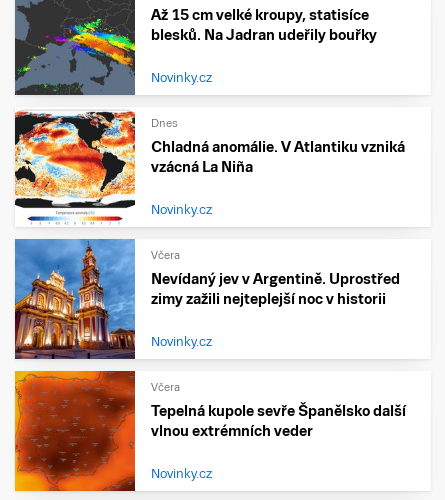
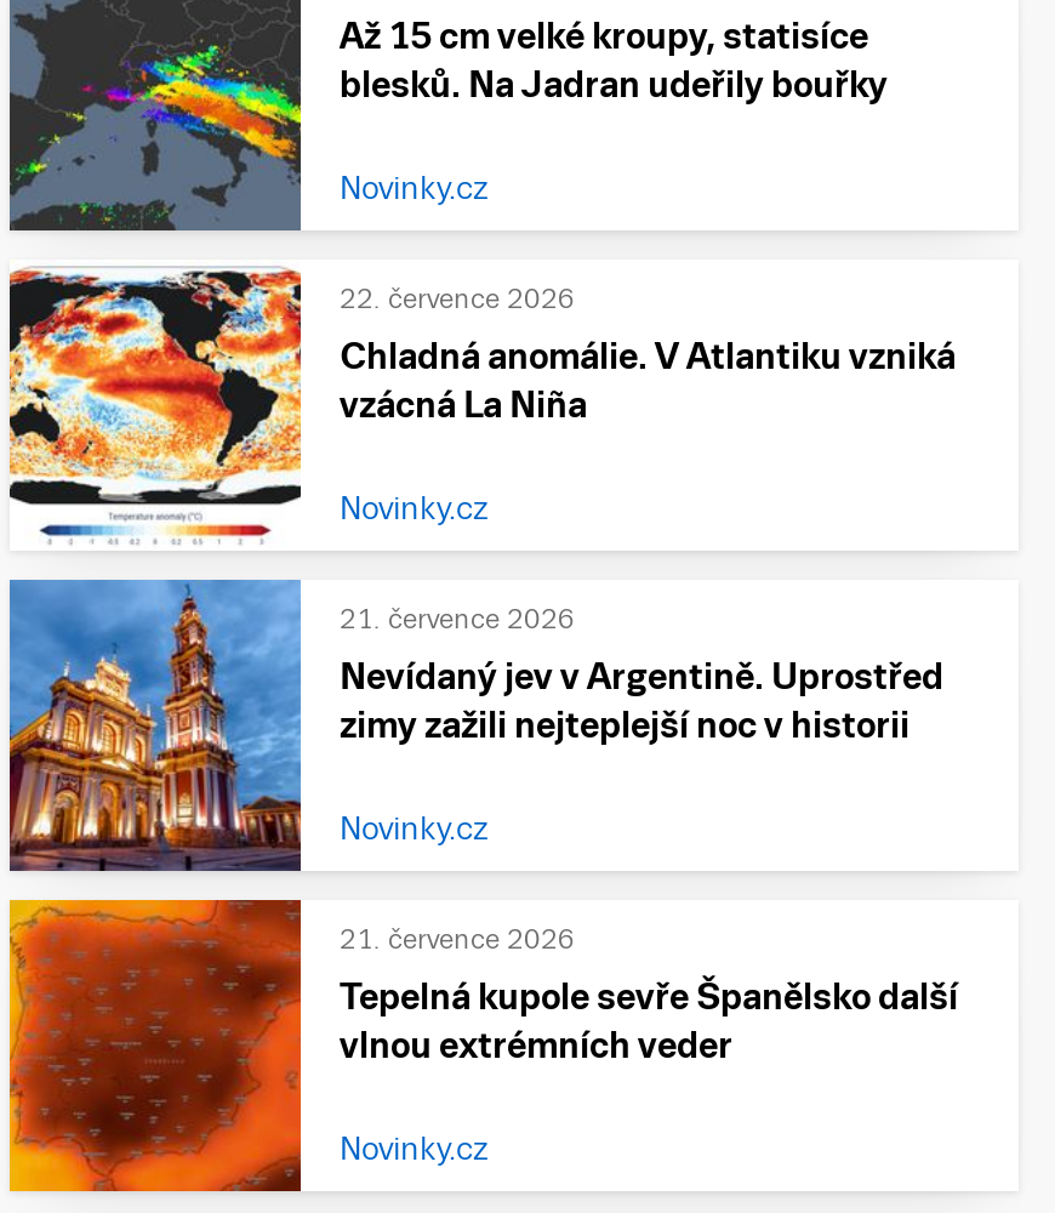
[151,117,178,129] Dnes -> [340,284,575,313] 22. července 2026
[151,249,180,261] Včera -> [340,604,575,633] 21. července 2026
[151,381,180,393] Včera -> [340,924,575,953] 21. července 2026

